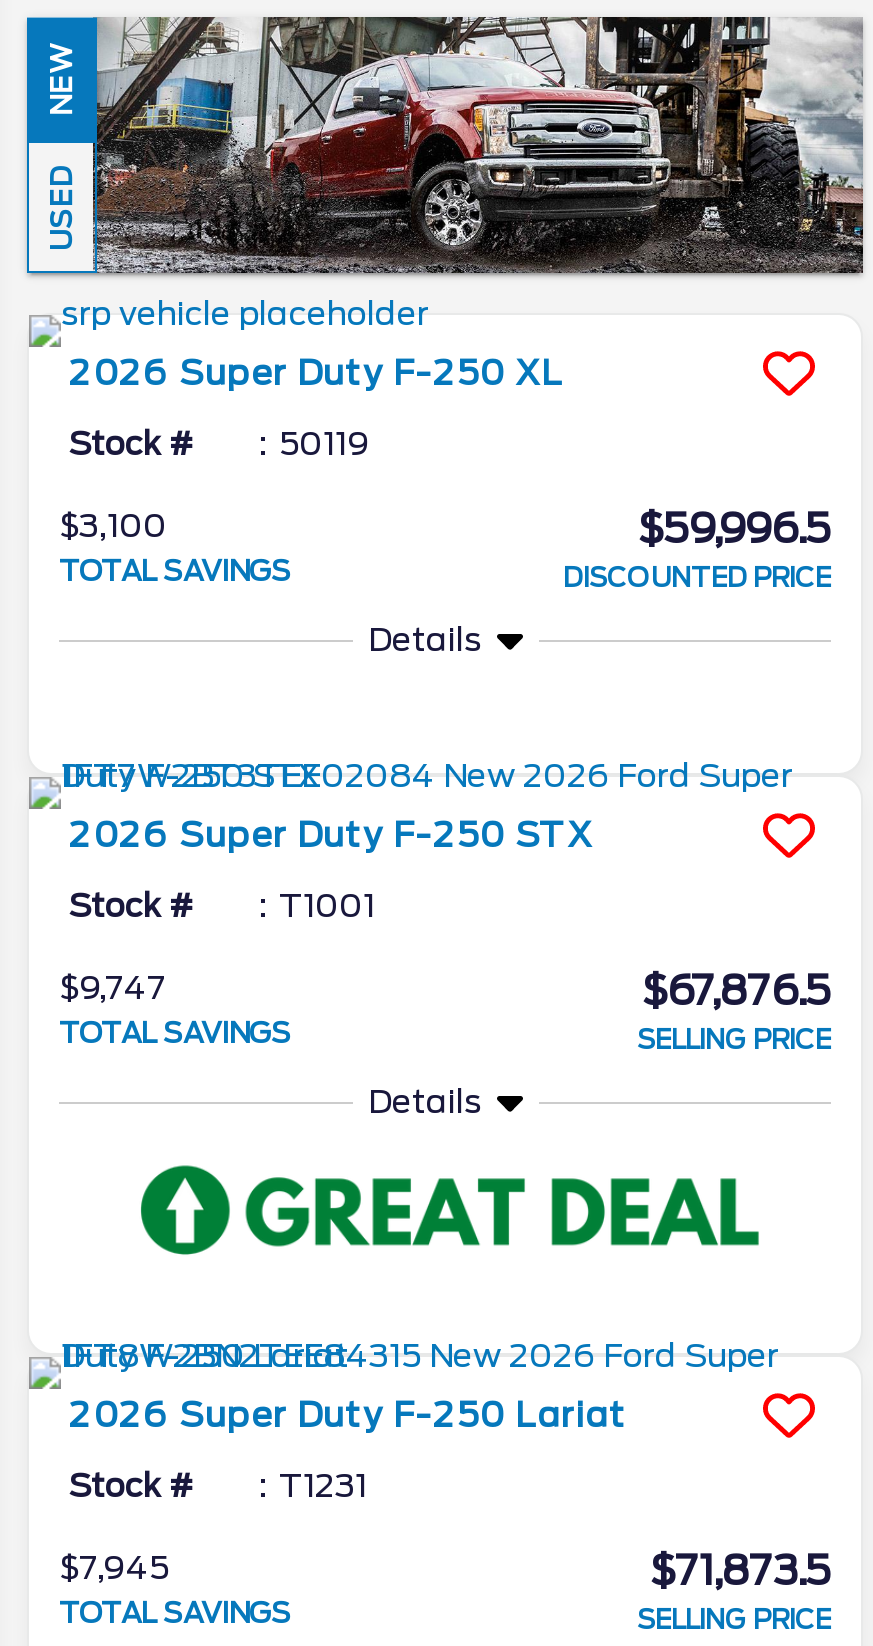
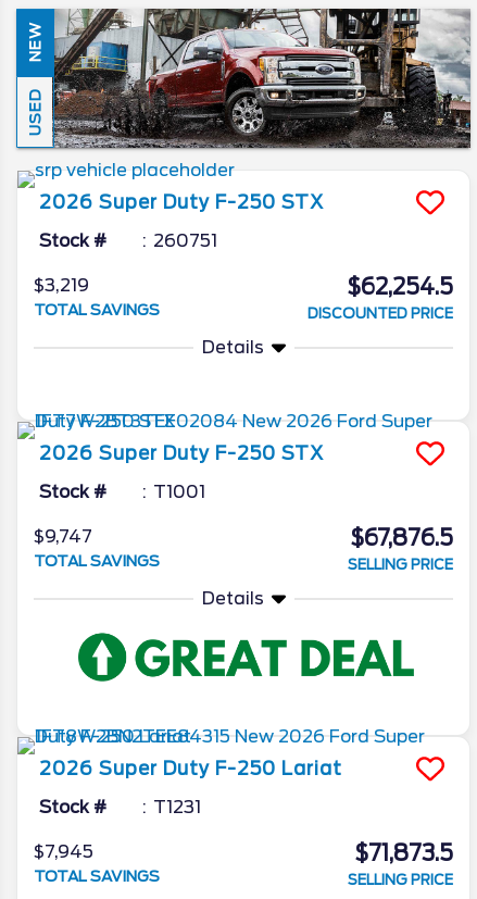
[69,354,563,394] 2026 Super Duty F-250 XL -> [39,192,324,213] 2026 Super Duty F-250 STX
[279,426,369,464] 50119 -> [153,231,217,251] 260751
[59,508,167,546] $3,100 -> [34,275,89,296] $3,219
[637,506,831,554] $59,996.5 -> [347,274,453,300] $62,254.5

